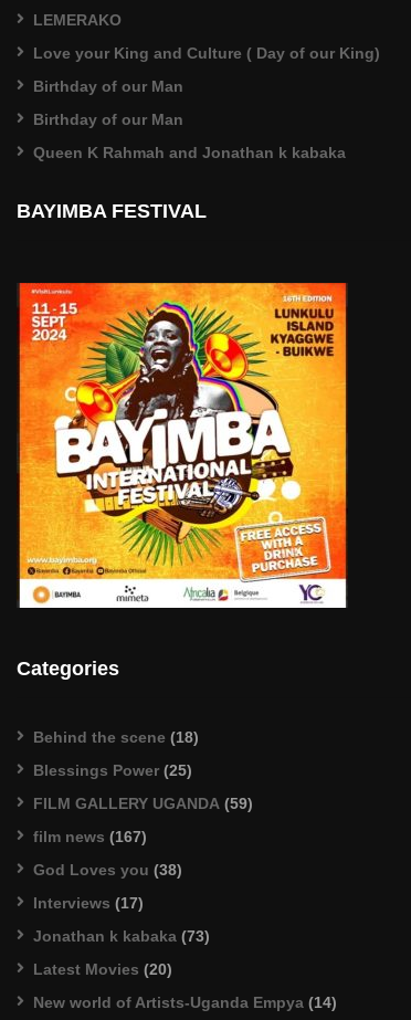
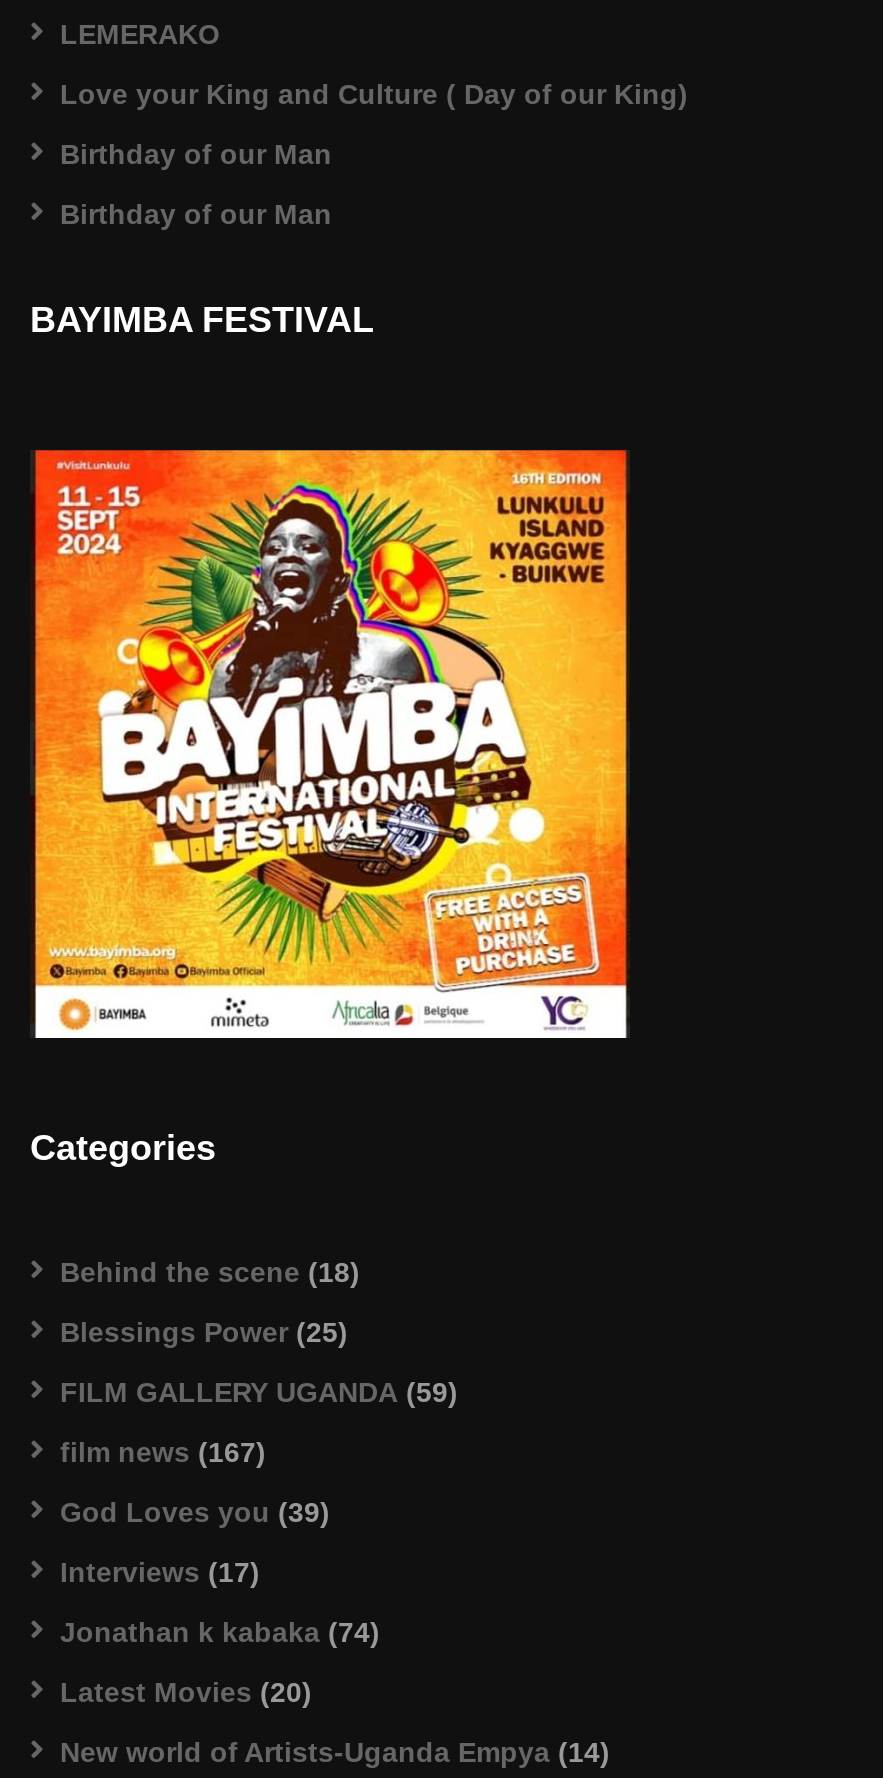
[33,143,346,161] Queen K Rahmah and Jonathan k kabaka -> none
[33,860,182,878] God Loves you (38) -> [60,1495,330,1527] God Loves you (39)
[33,927,210,944] Jonathan k kabaka (73) -> [60,1615,380,1647] Jonathan k kabaka (74)

